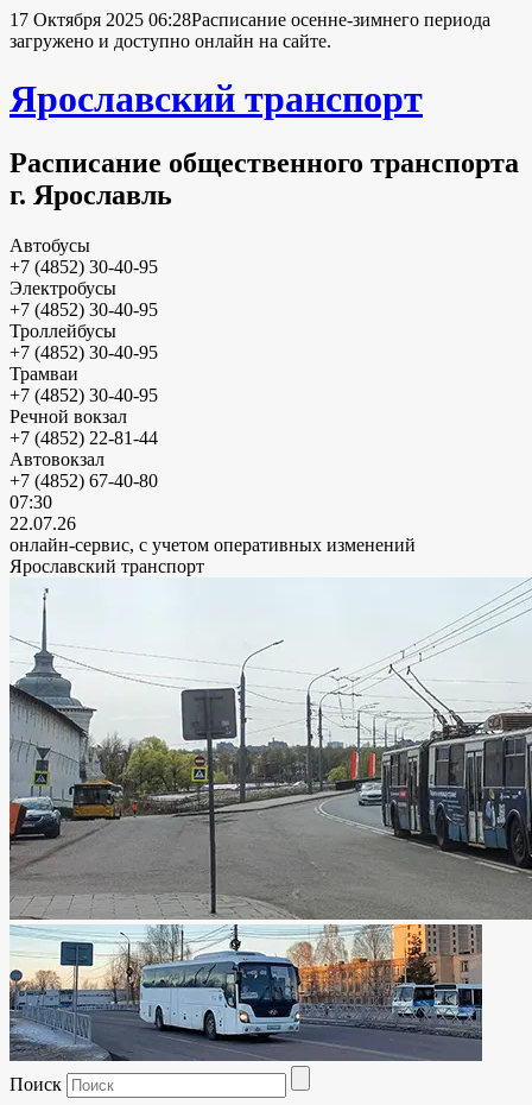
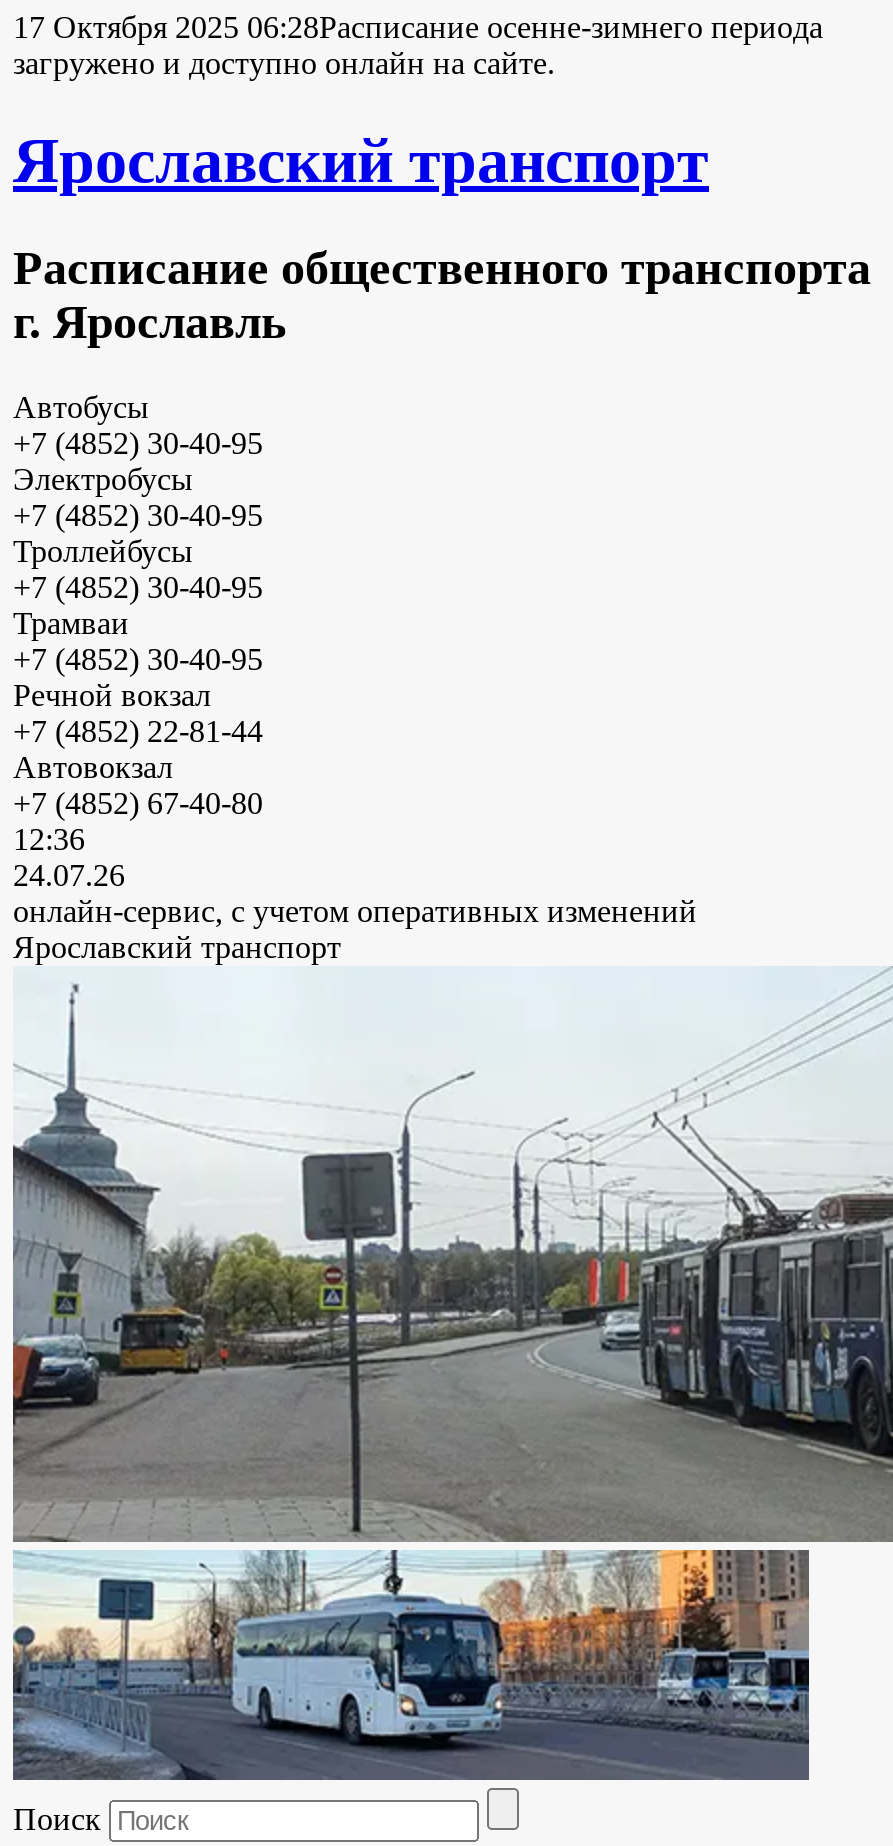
[9,492,52,512] 07:30 -> [13,822,85,856] 12:36
[9,513,76,533] 22.07.26 -> [13,858,125,892] 24.07.26

